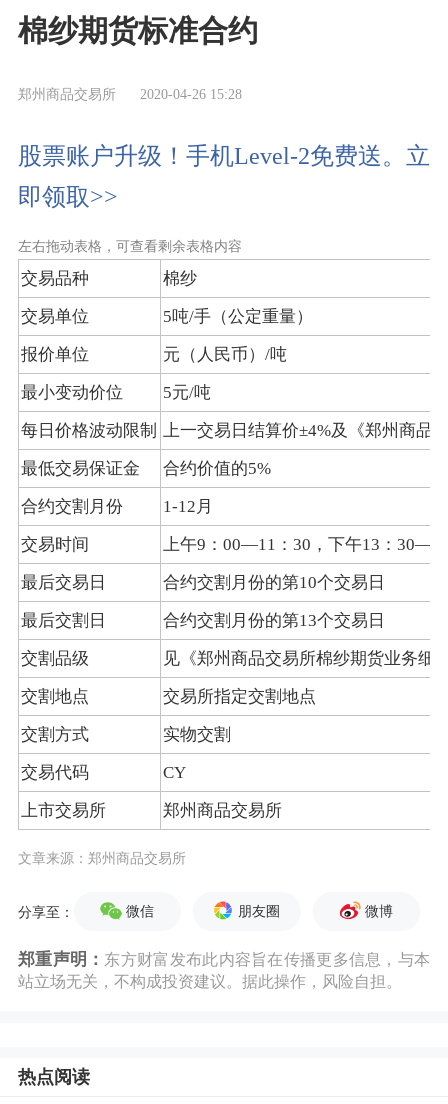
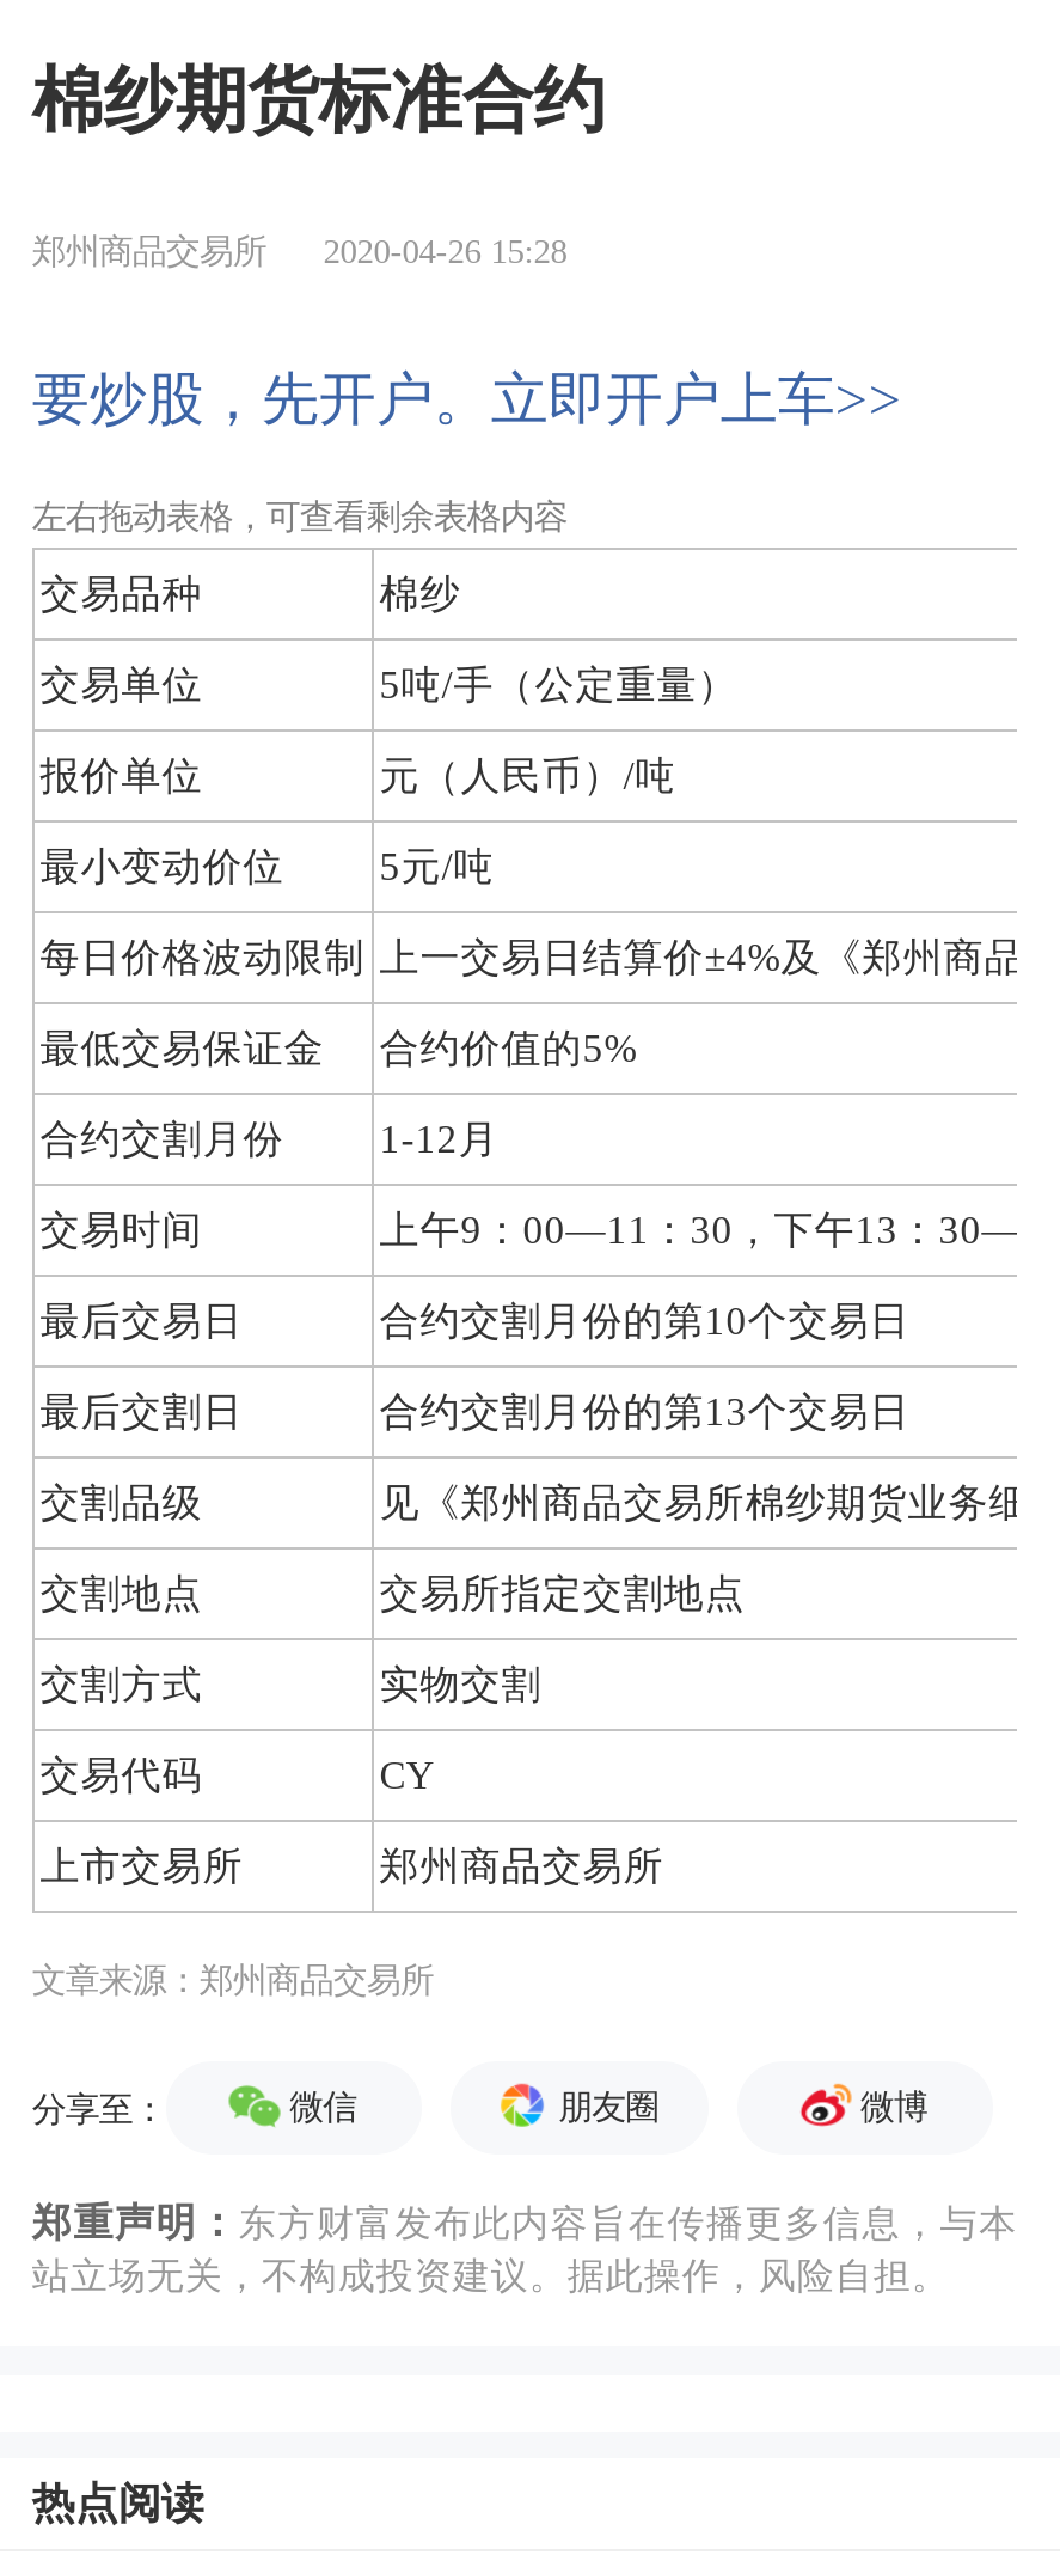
[18,142,430,209] 股票账户升级！手机Level-2免费送。立 | 即领取>> -> [32,367,902,429] 要炒股，先开户。立即开户上车>>

